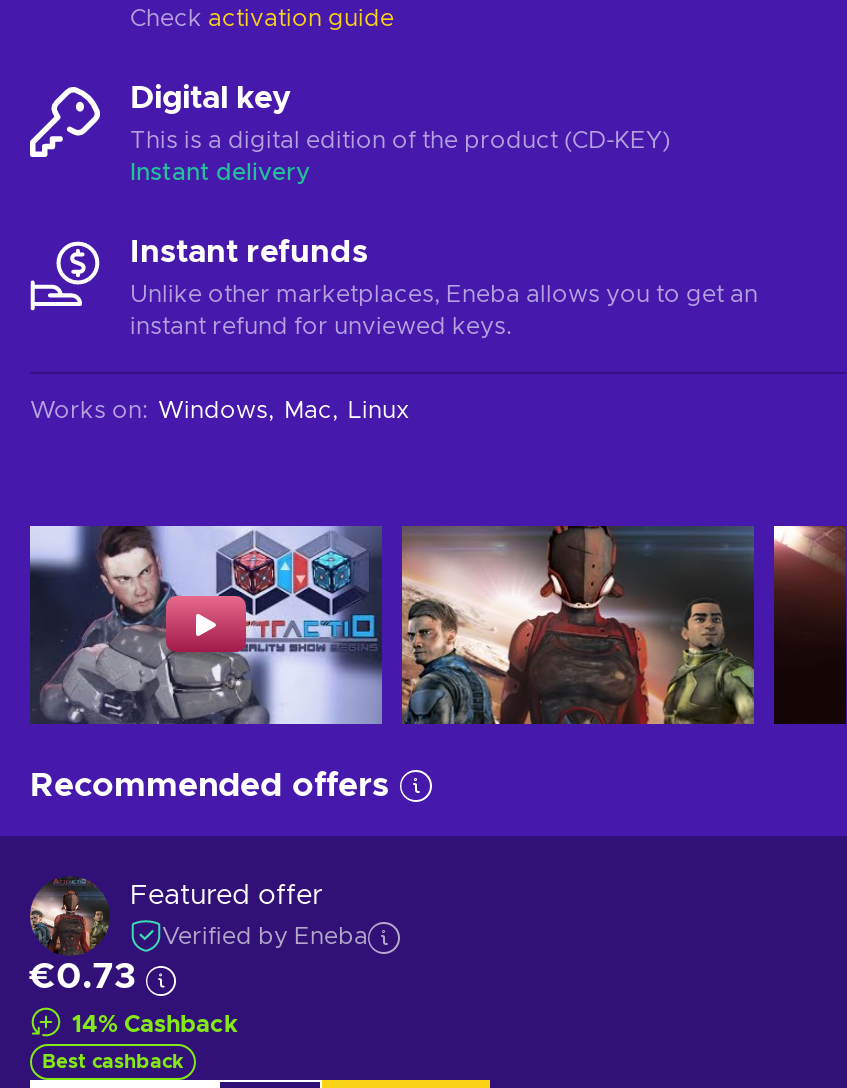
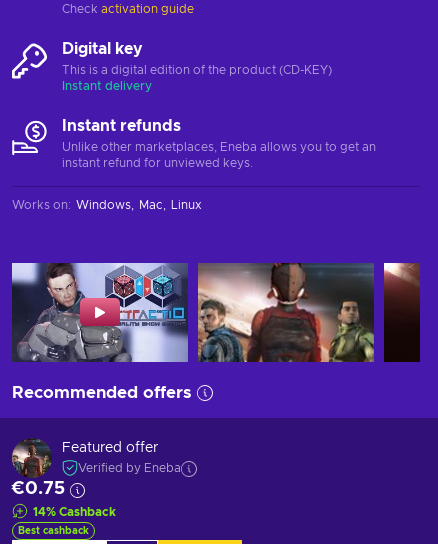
[30,959,136,995] €0.73 -> [12,480,65,498] €0.75

